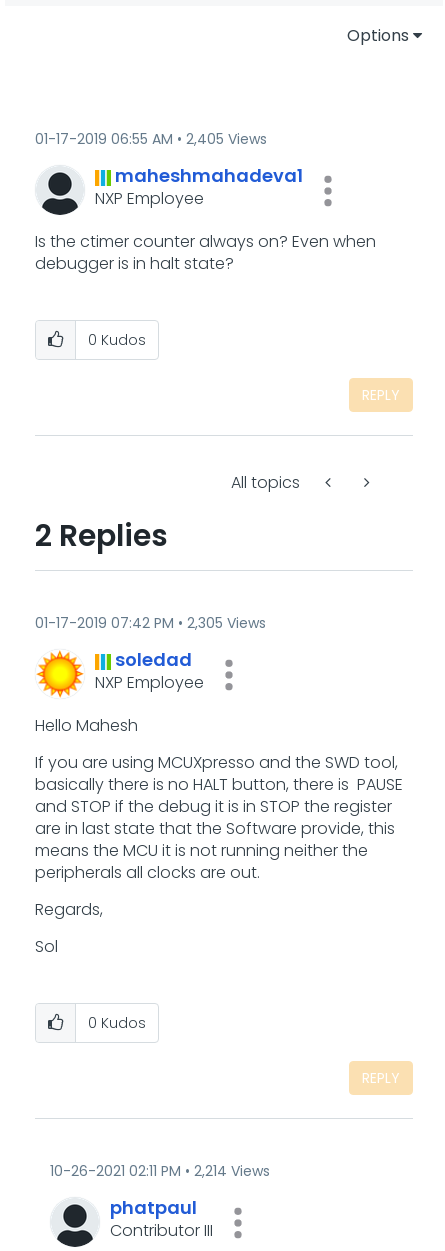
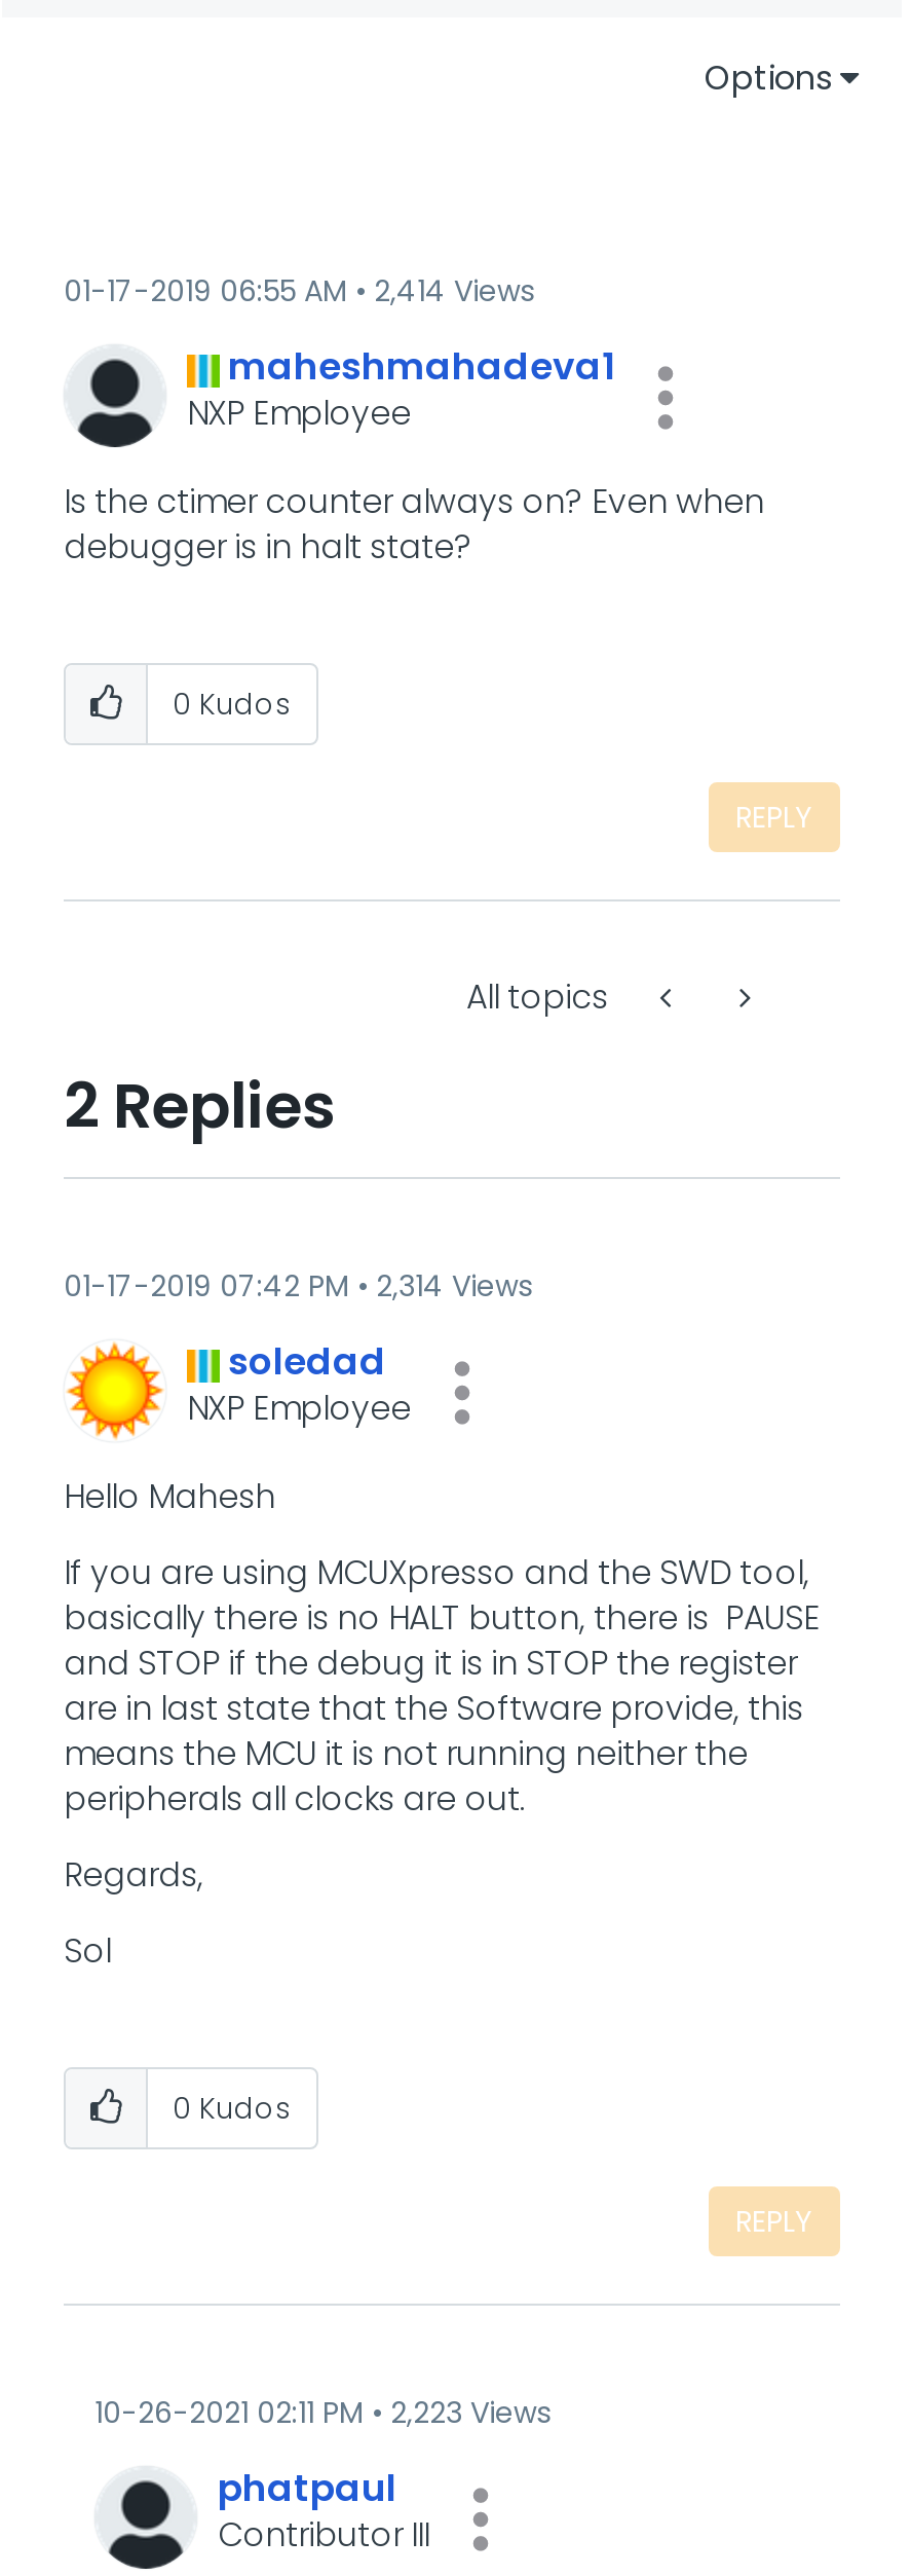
[35,129,267,149] 01-17-2019 06:55 AM 2,405 Views -> [64,270,534,311] 01-17-2019 06:55 AM 2,414 Views
[35,613,266,633] 01-17-2019 07:42 PM 2,305 Views -> [64,1265,532,1307] 01-17-2019 07:42 PM 2,314 Views
[50,1161,270,1181] 10-26-2021 02:11 PM 2,214 Views -> [94,2392,551,2433] 10-26-2021 02:11 PM 2,223 Views

